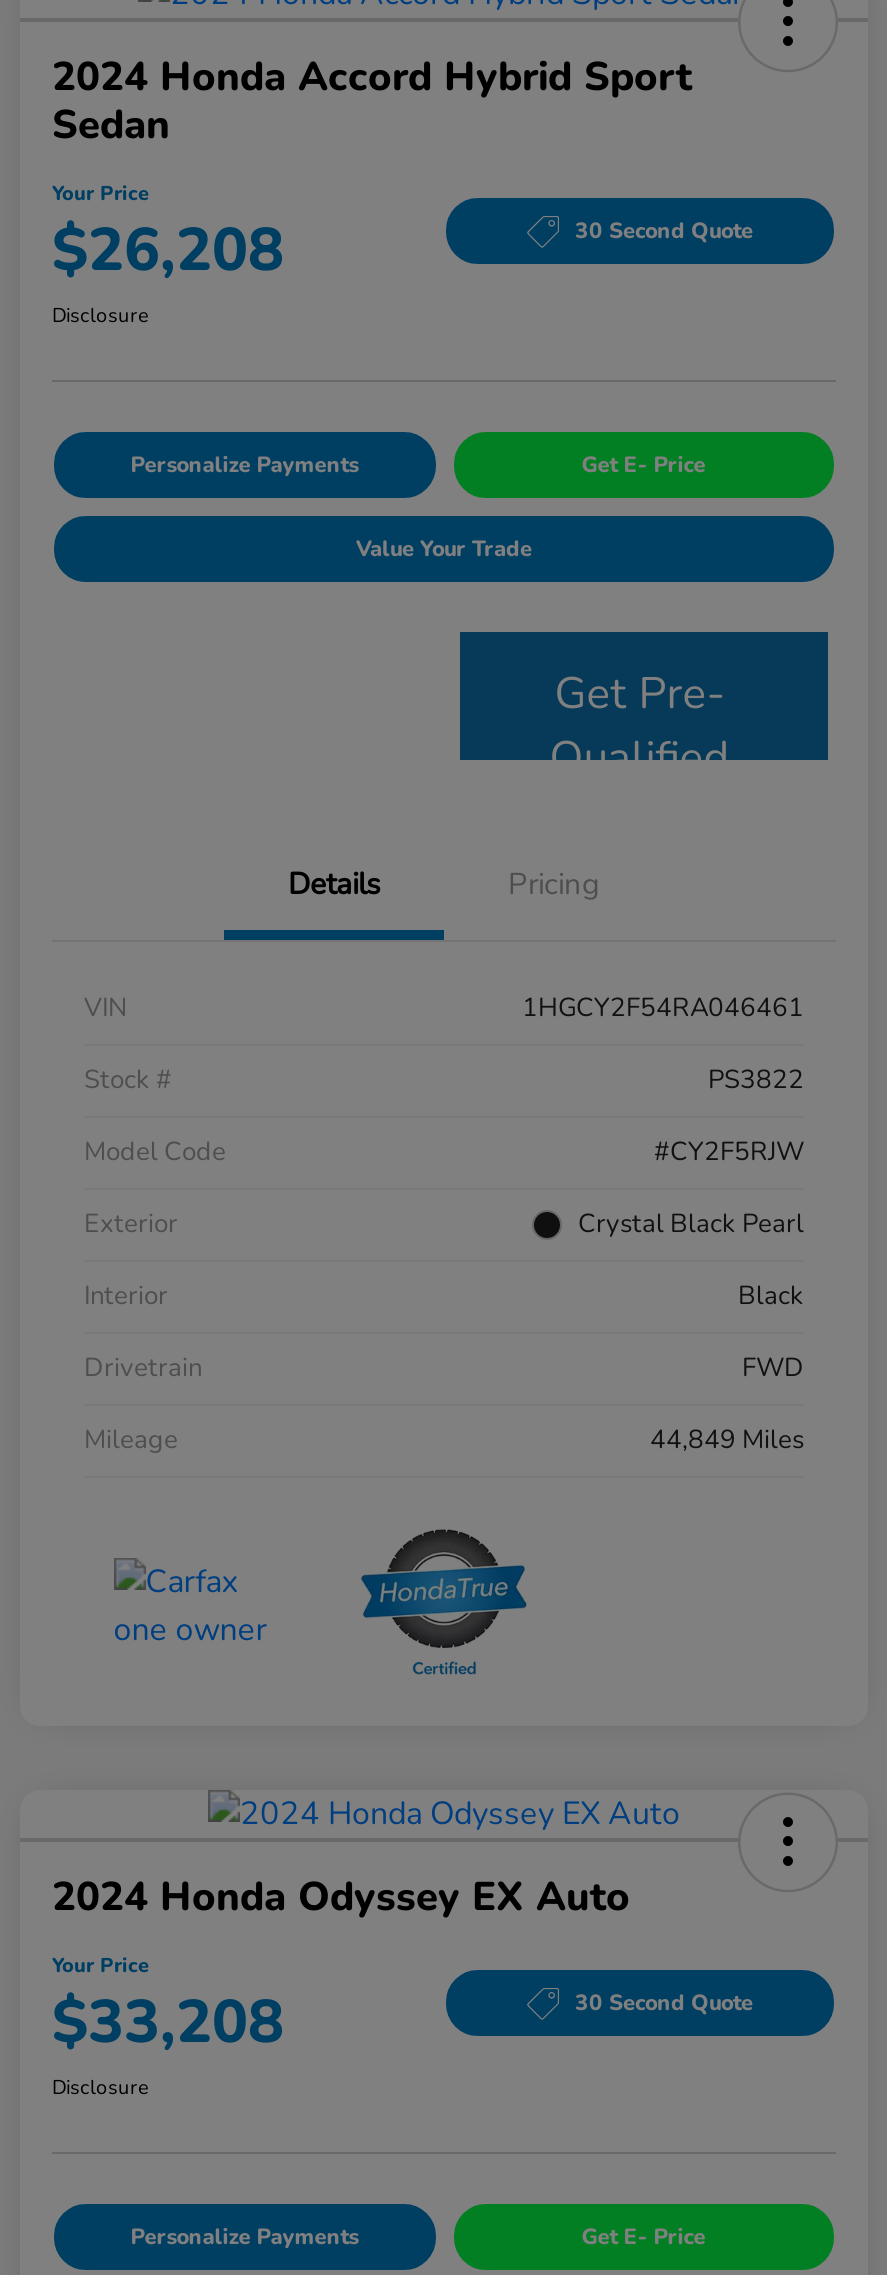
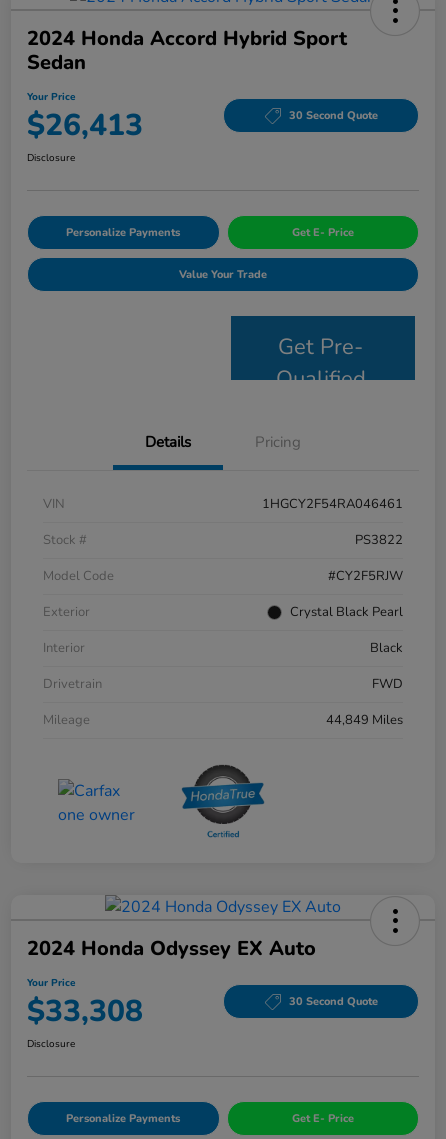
[52,209,284,291] $26,208 -> [27,105,143,146] $26,413
[52,1981,284,2063] $33,208 -> [27,991,143,1032] $33,308

